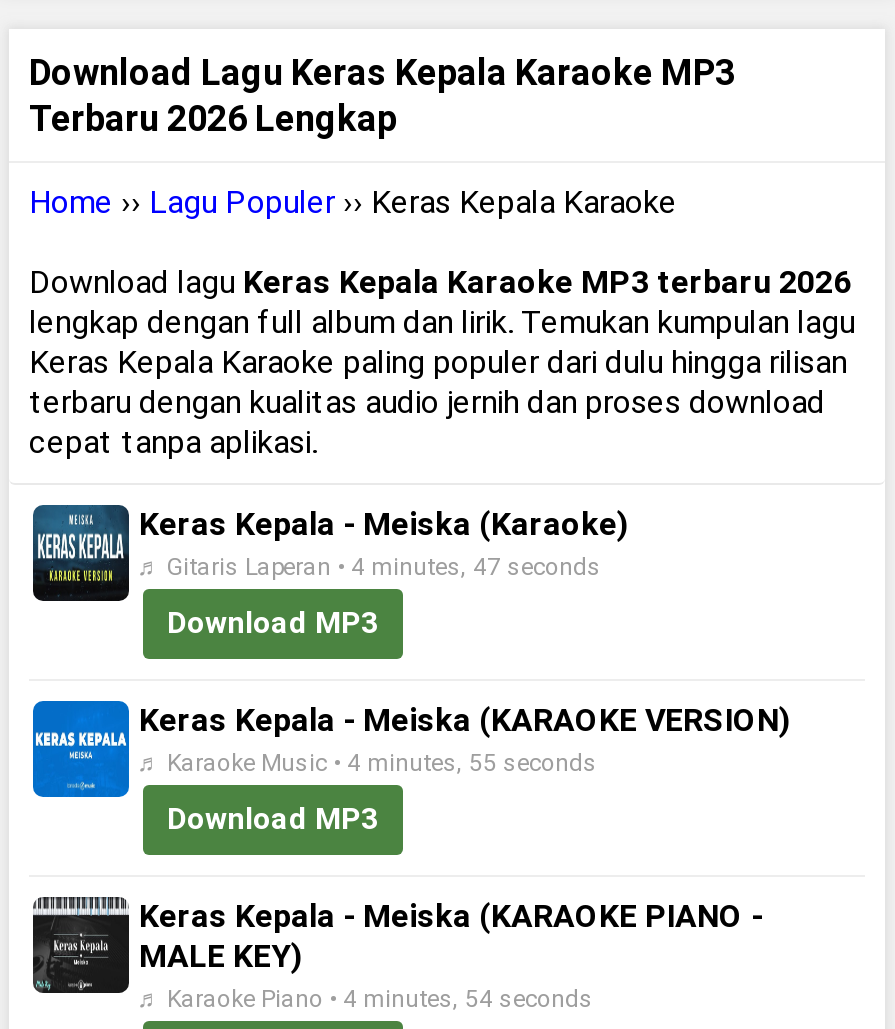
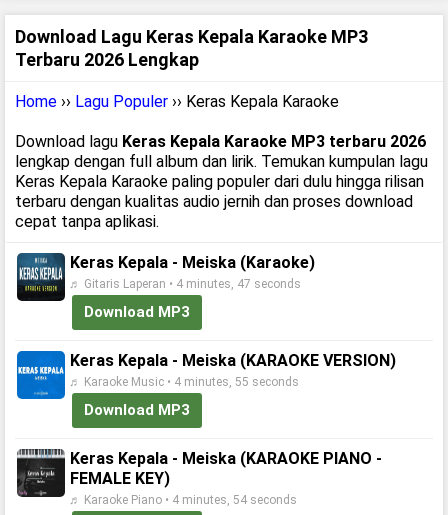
[139,937,303,975] MALE KEY) -> [70,469,170,488] FEMALE KEY)

